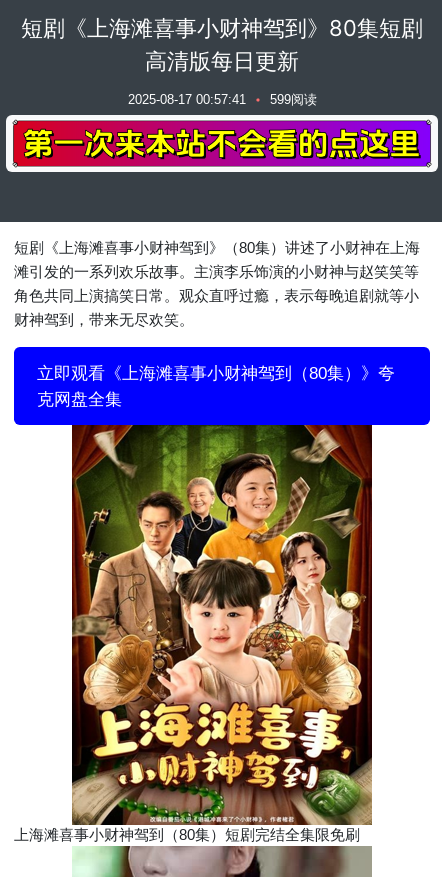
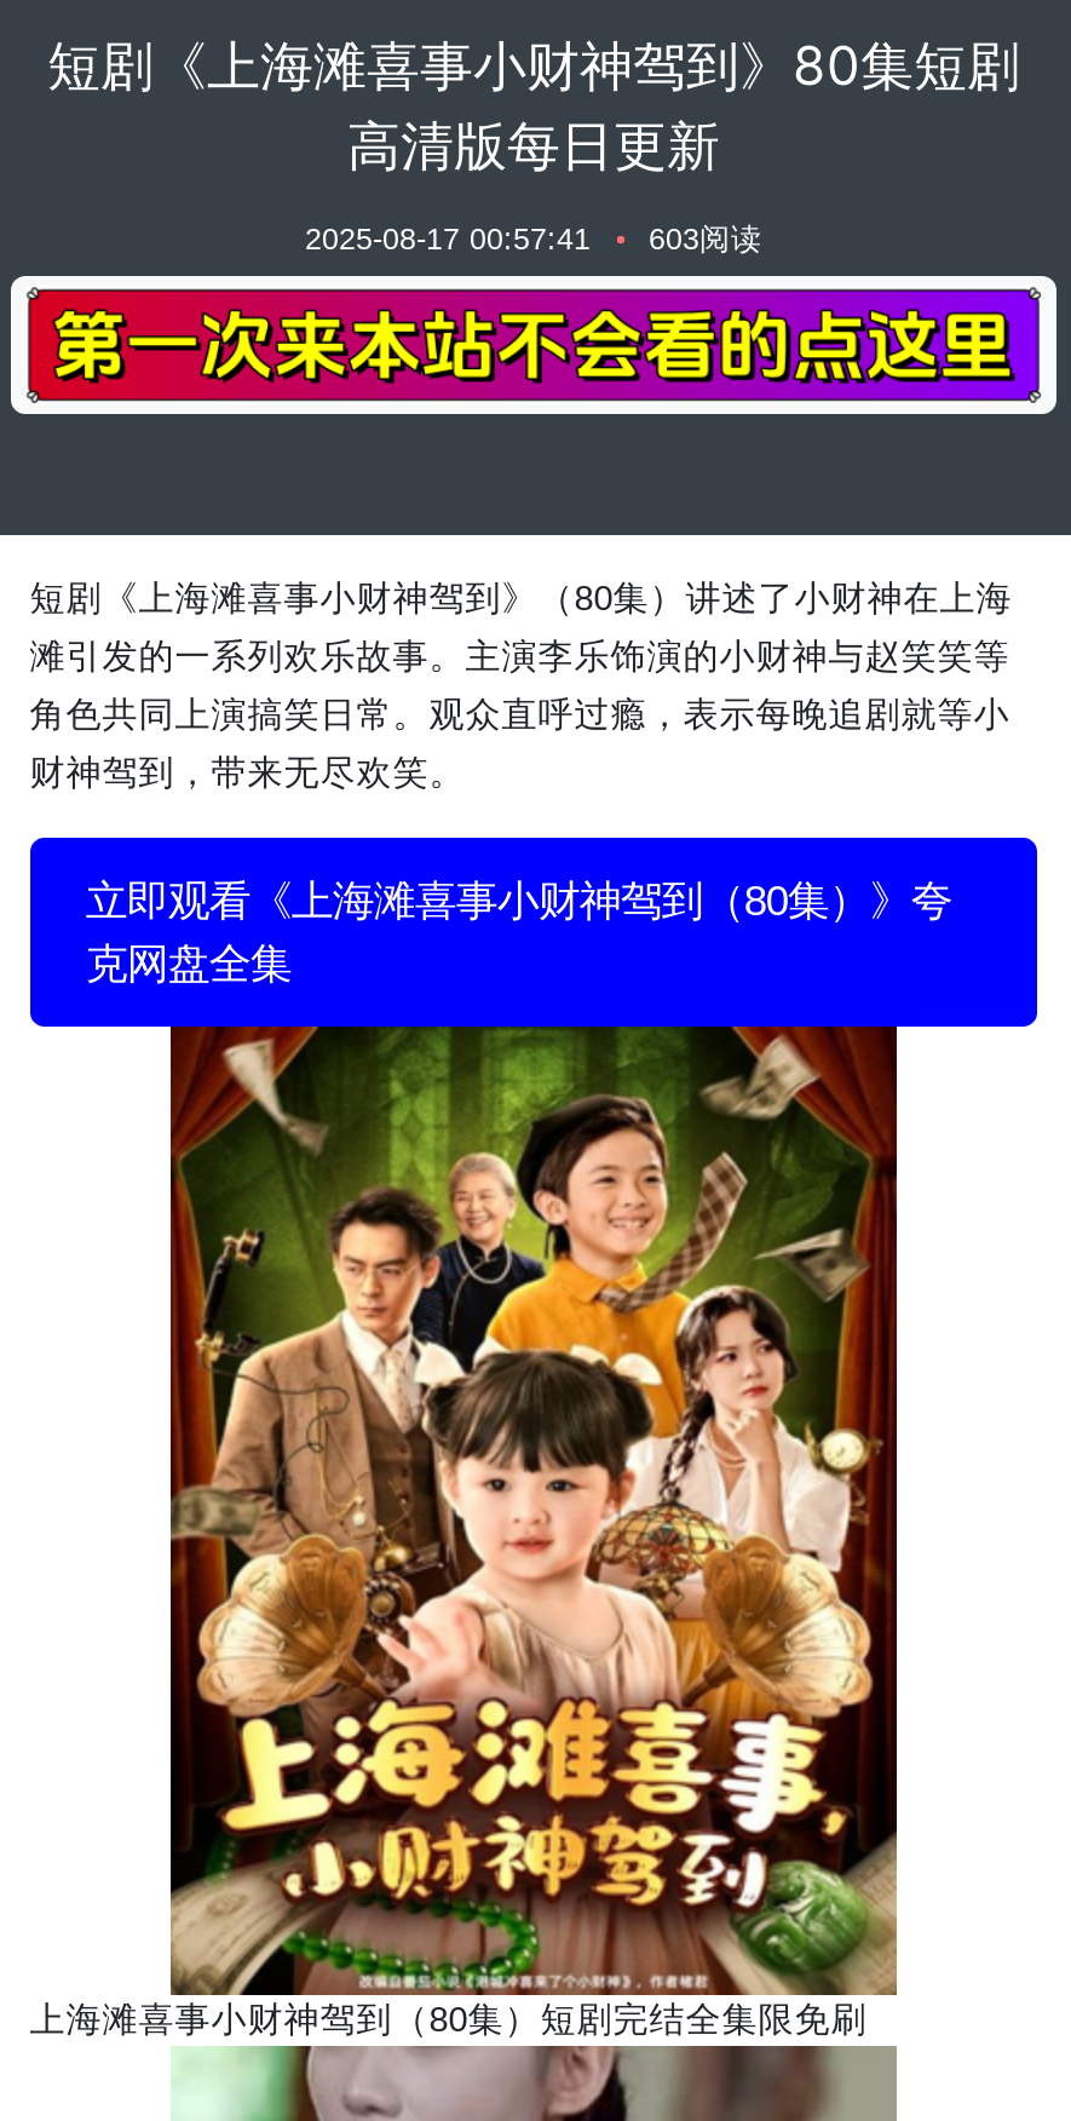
[127,93,316,107] 2025-08-17 00:57:41 599阅读 -> [305,222,762,256] 2025-08-17 00:57:41 603阅读

